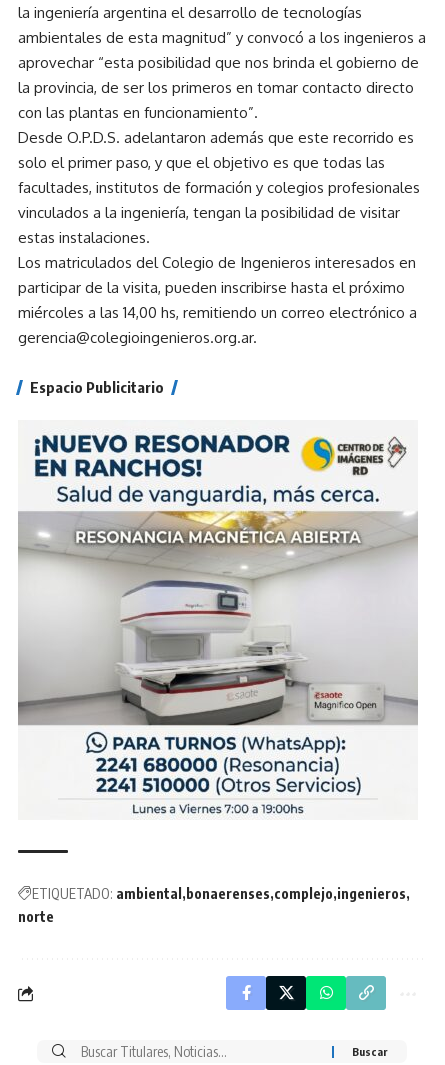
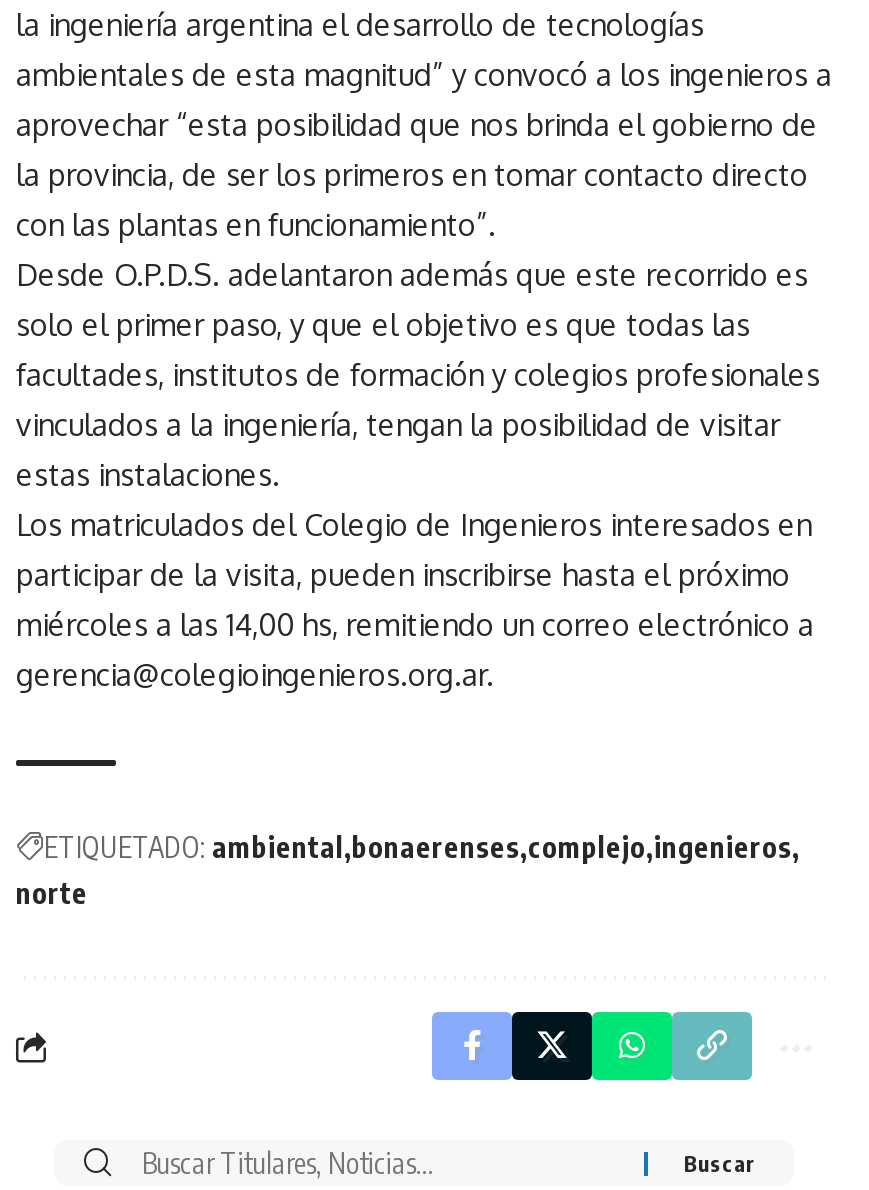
[30,378,164,396] Espacio Publicitario -> none
[17,434,419,815] [image] -> none

